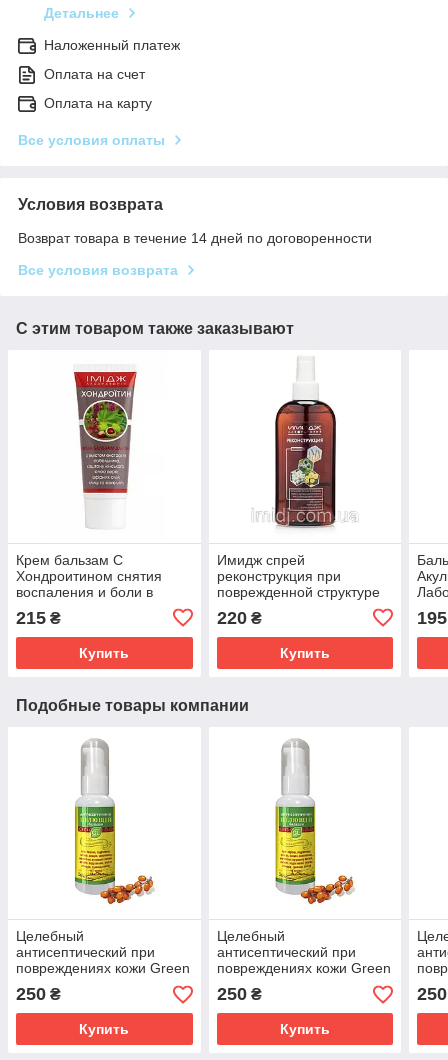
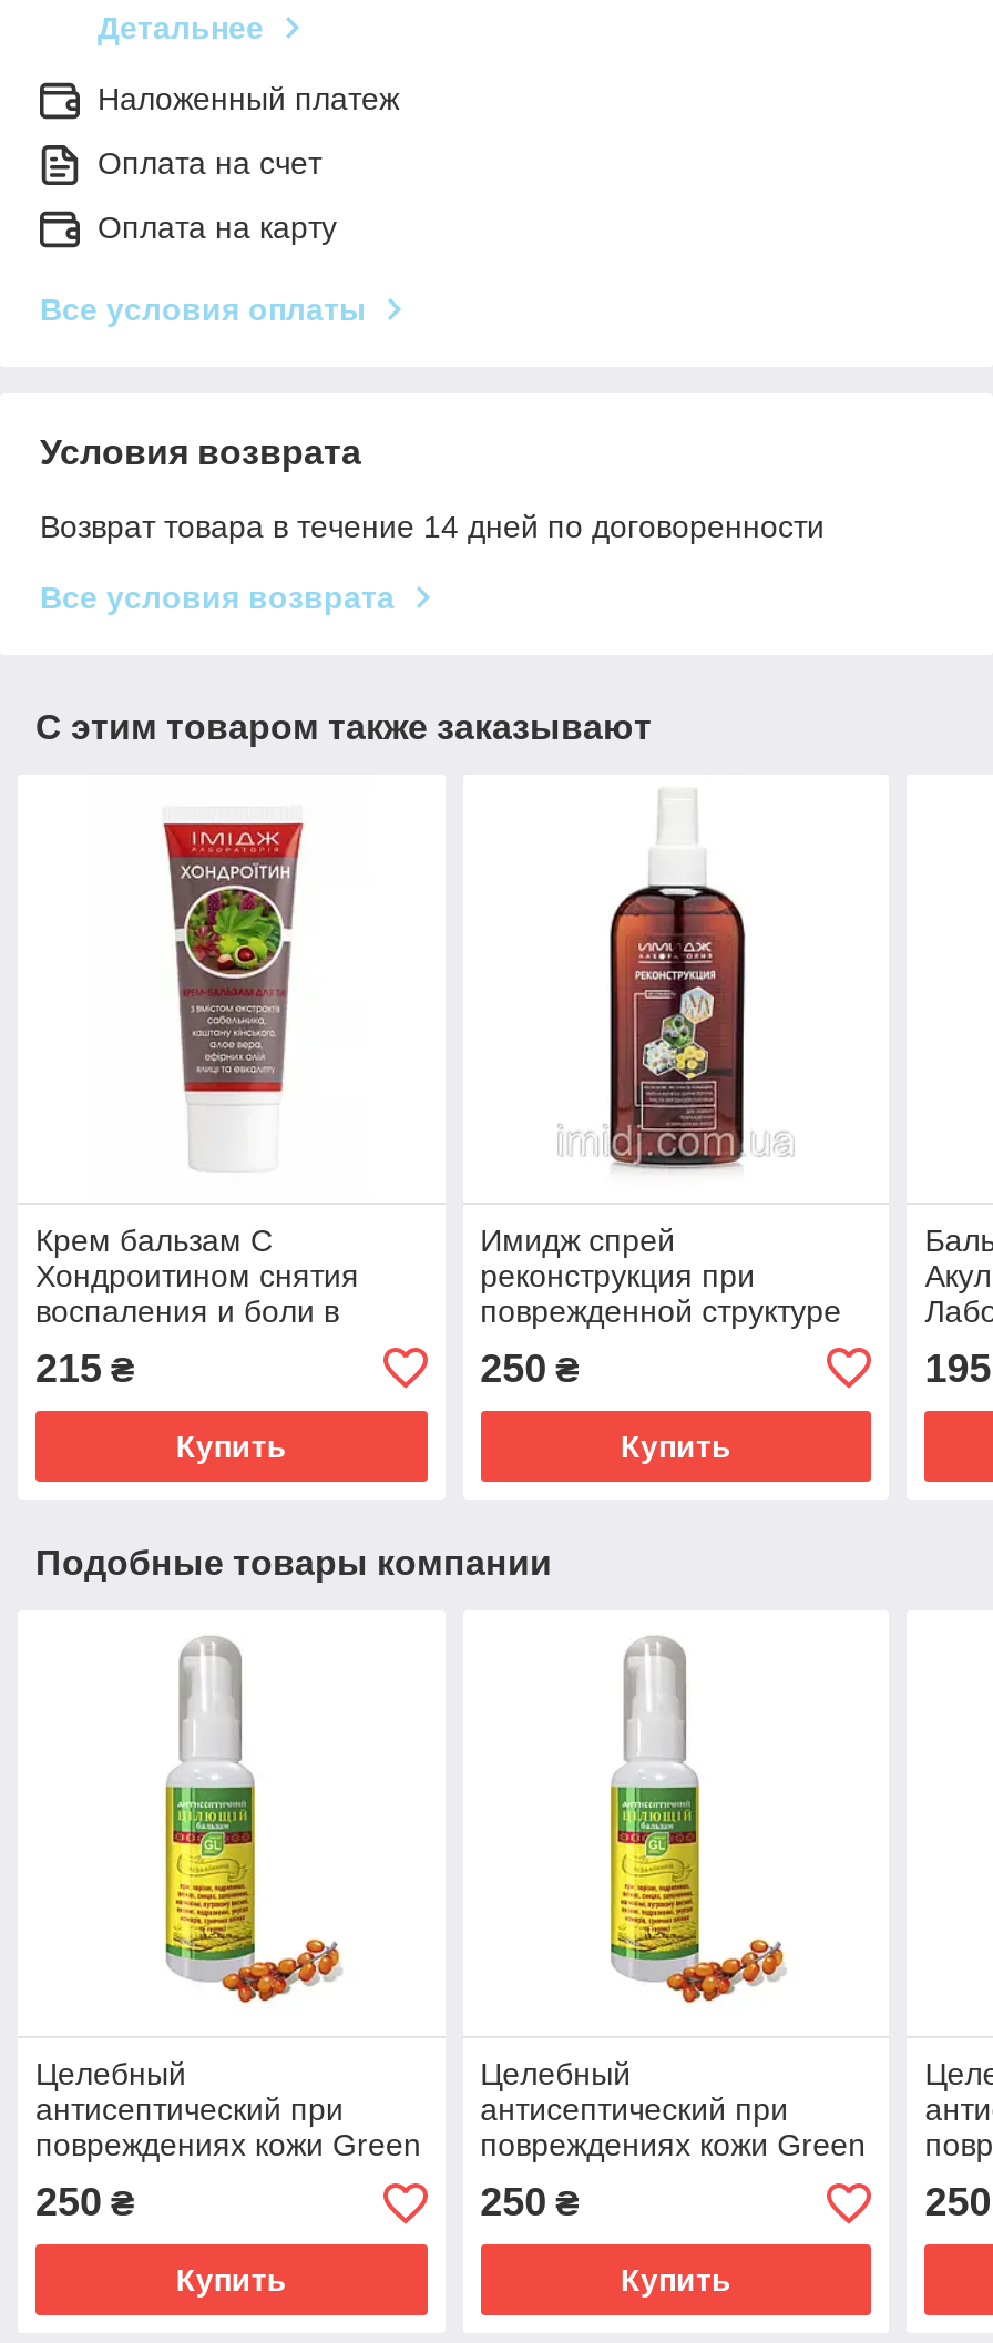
[217,608,262,628] 220 ₴ -> [480,1346,580,1391] 250 ₴

